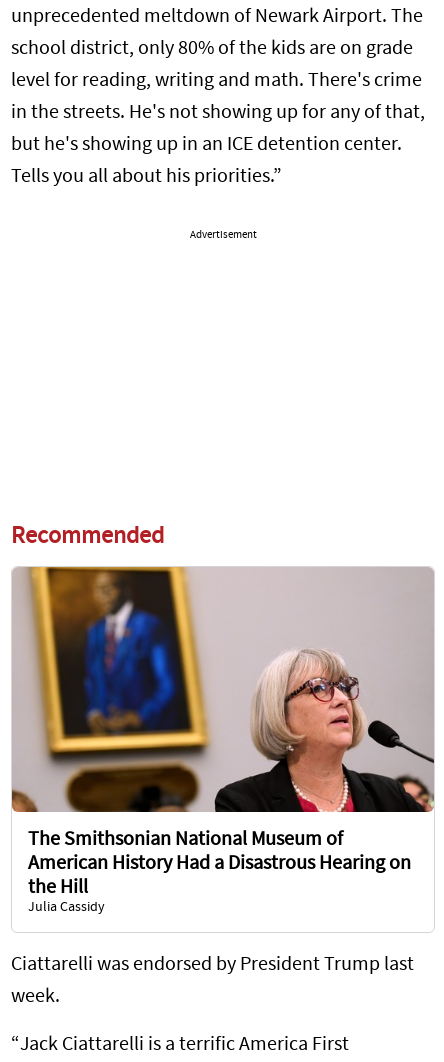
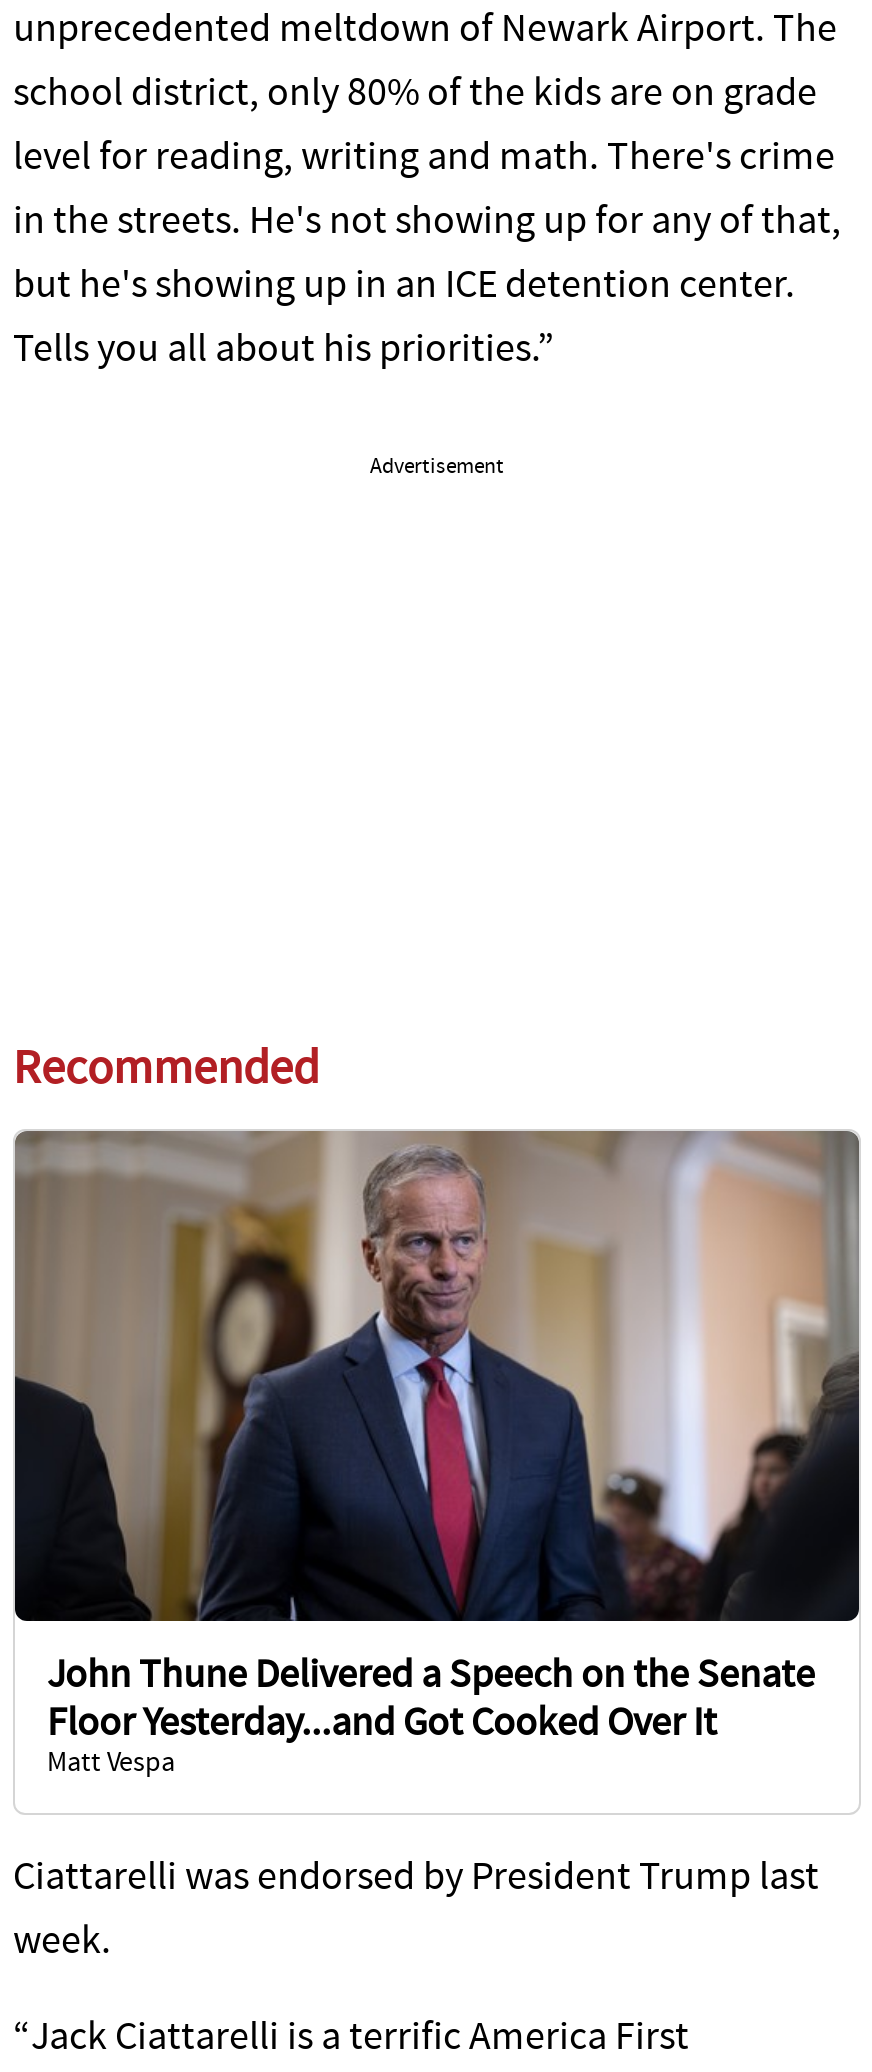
[11,566,435,915] [image] | The Smithsonian National Museum of | American History Had a Disastrous Hearing on | the Hill | Julia Cassidy -> [13,1129,861,1778] [image] | John Thune Delivered a Speech on the Senate | Floor Yesterday...and Got Cooked Over It | Matt Vespa

